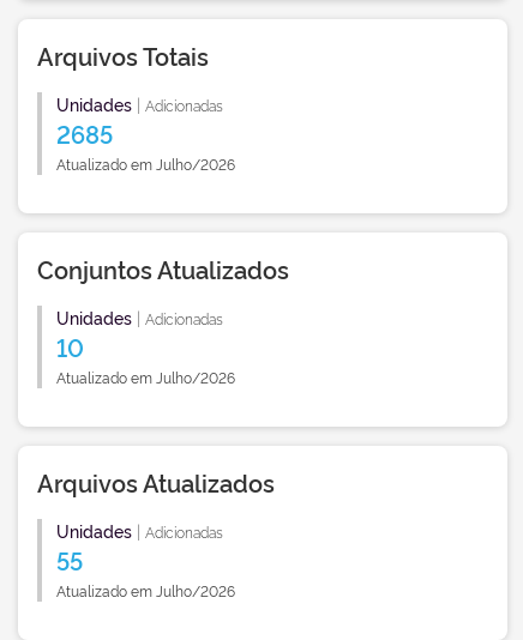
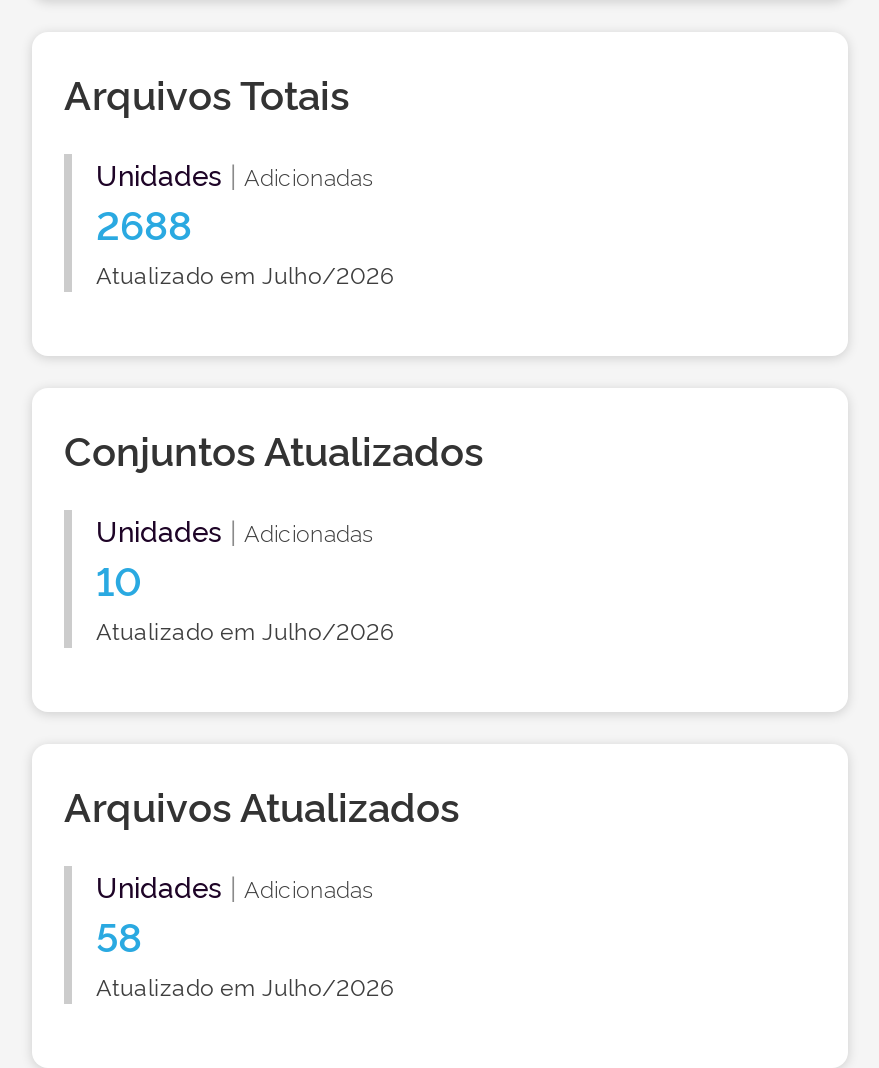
[56,116,113,149] 2685 -> [96,193,192,249] 2688
[56,542,83,576] 55 -> [96,905,142,961] 58

